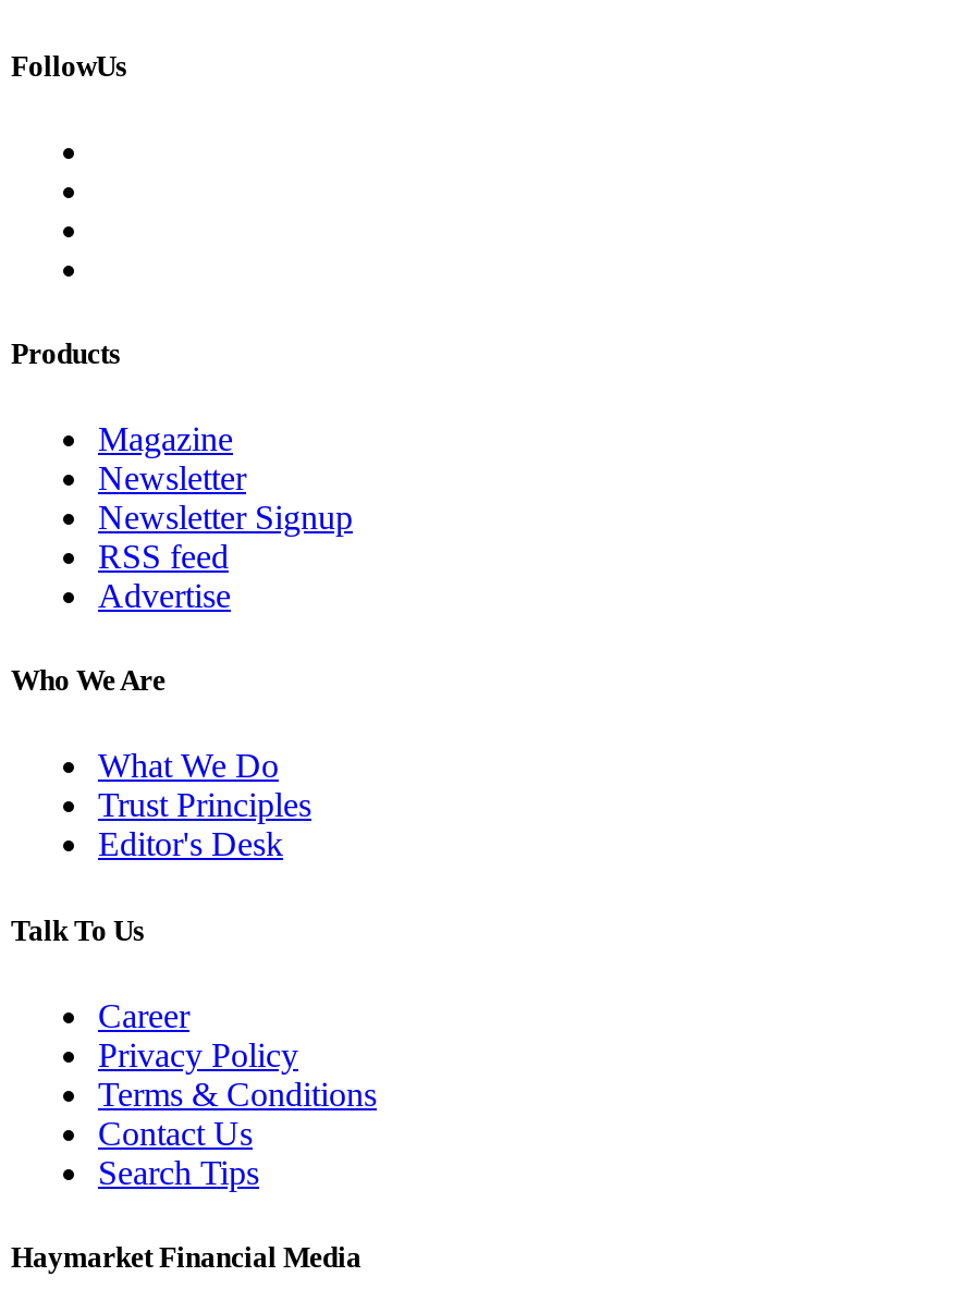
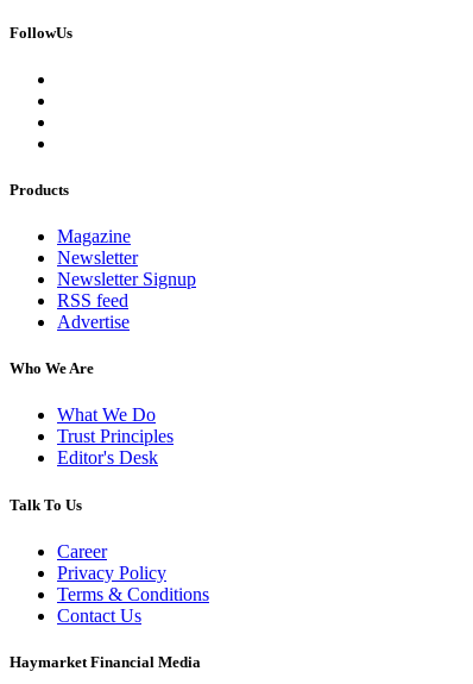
[98,1154,259,1191] Search Tips -> none

